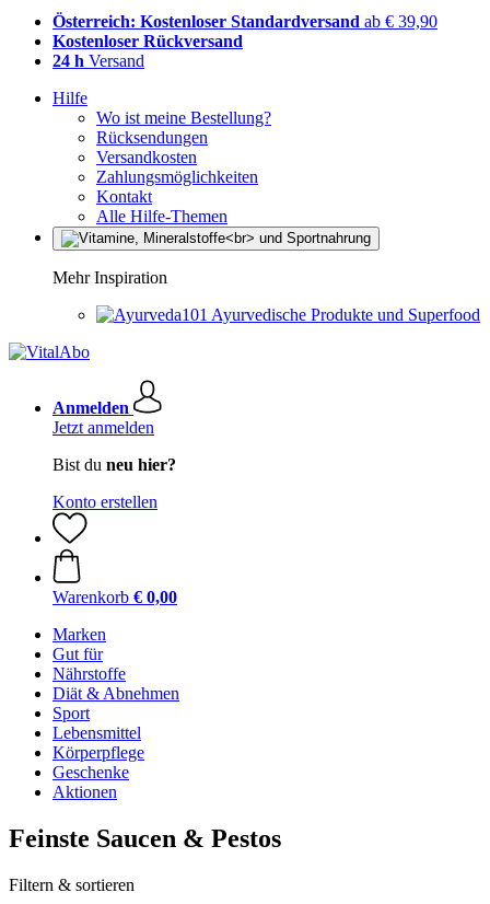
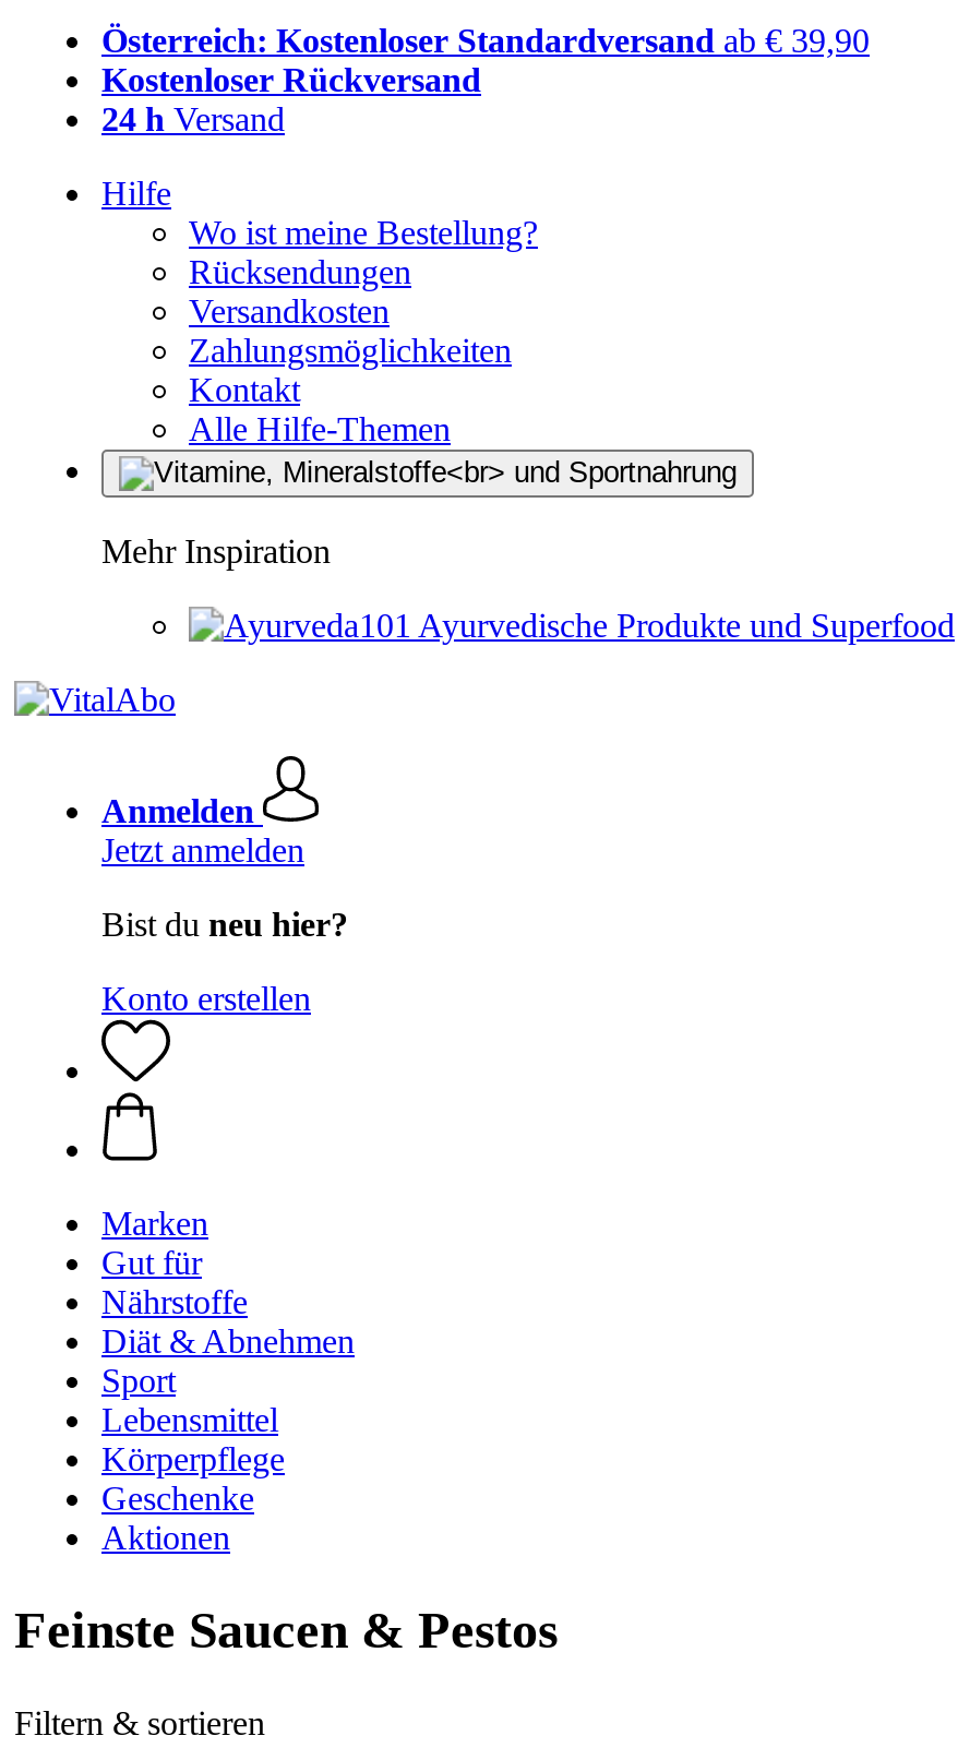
[52,588,177,606] Warenkorb € 0,00 -> none

